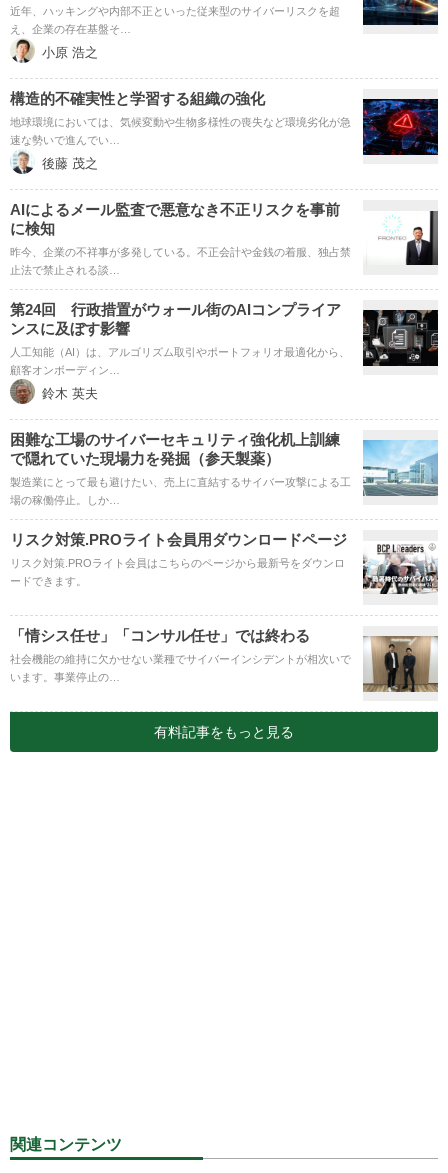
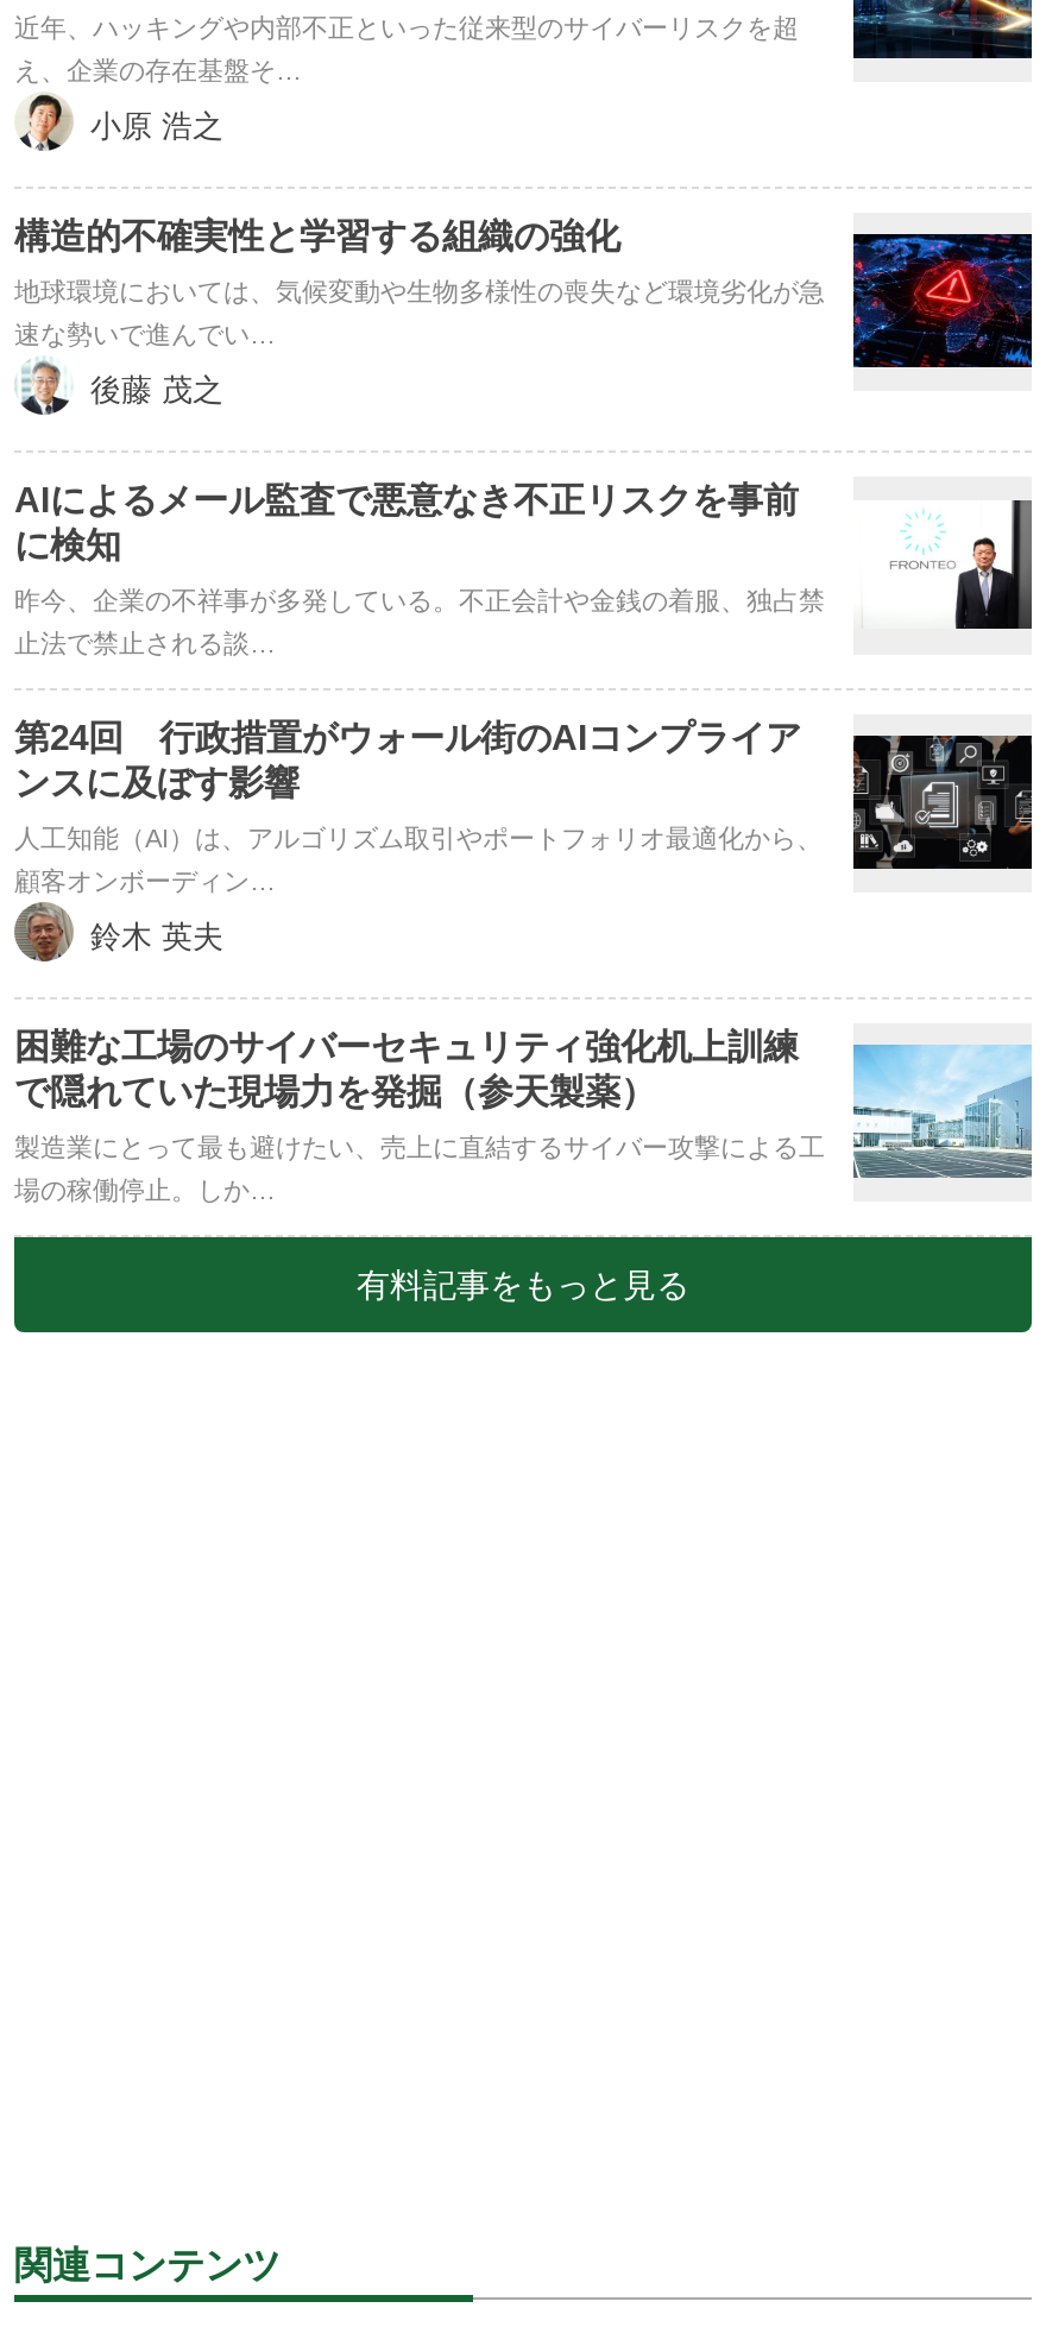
[10,520,439,683] [image] | リスク対策.PROライト会員用ダウンロードページ | リスク対策.PROライト会員はこちらのページから最新号をダウンロ | ードできます。 | 「情シス任せ」「コンサル任せ」では終わる | 社会機能の維持に欠かせない業種でサイバーインシデントが相次いで | います。事業停止の… -> none
[363,635,438,693] [image] -> none

